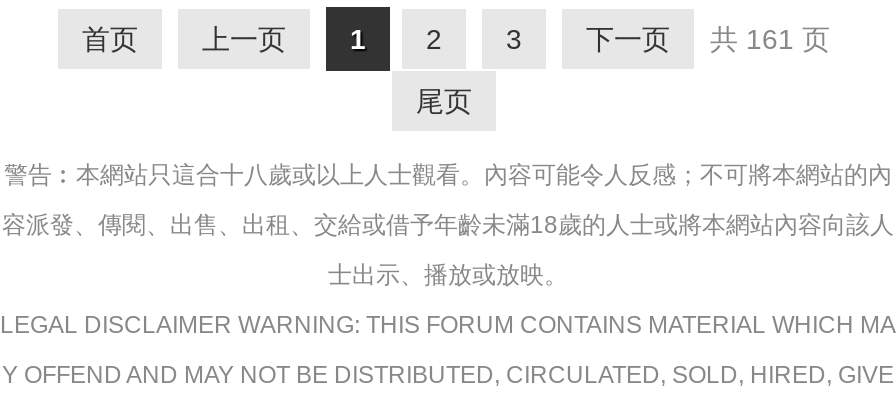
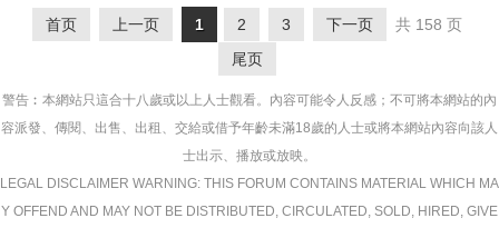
[82,23,838,55] 首页 上一页 1 2 3 下一页 共 161 页 -> [46,16,467,33] 首页 上一页 1 2 3 下一页 共 158 页

